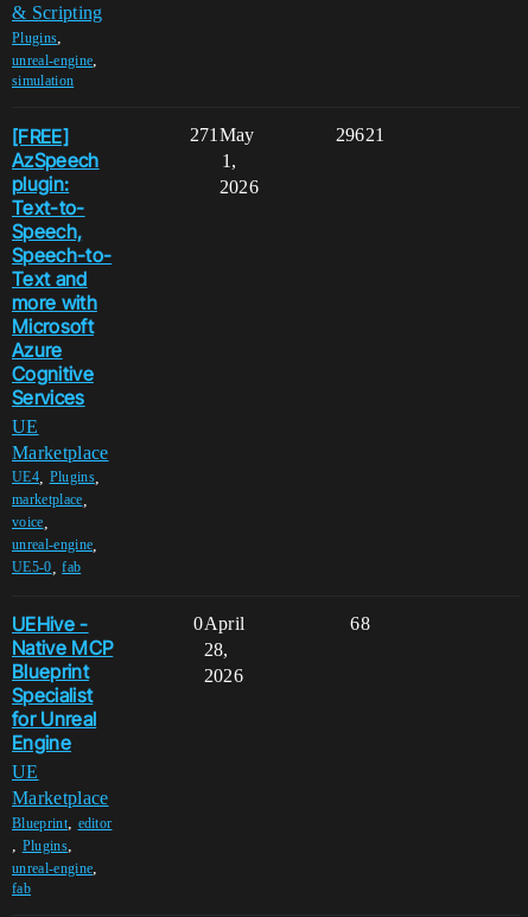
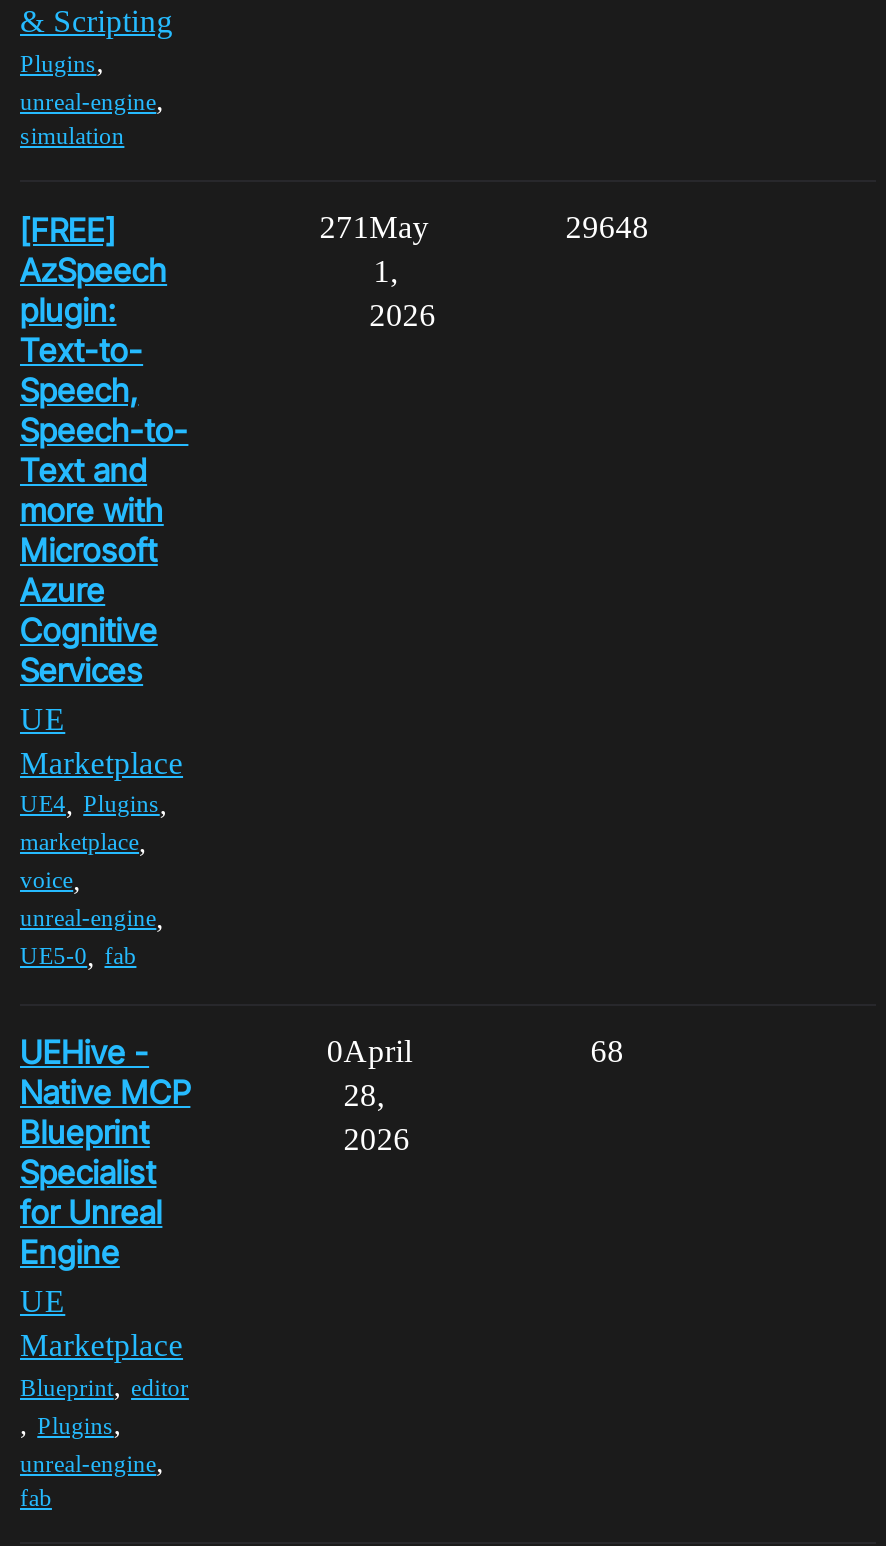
[336,124,385,145] 29621 -> [566,210,649,244] 29648

